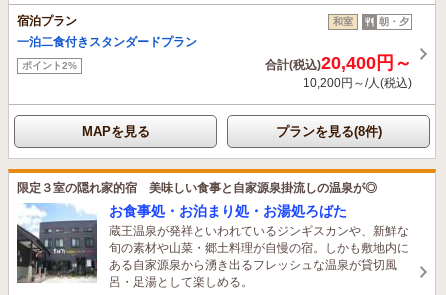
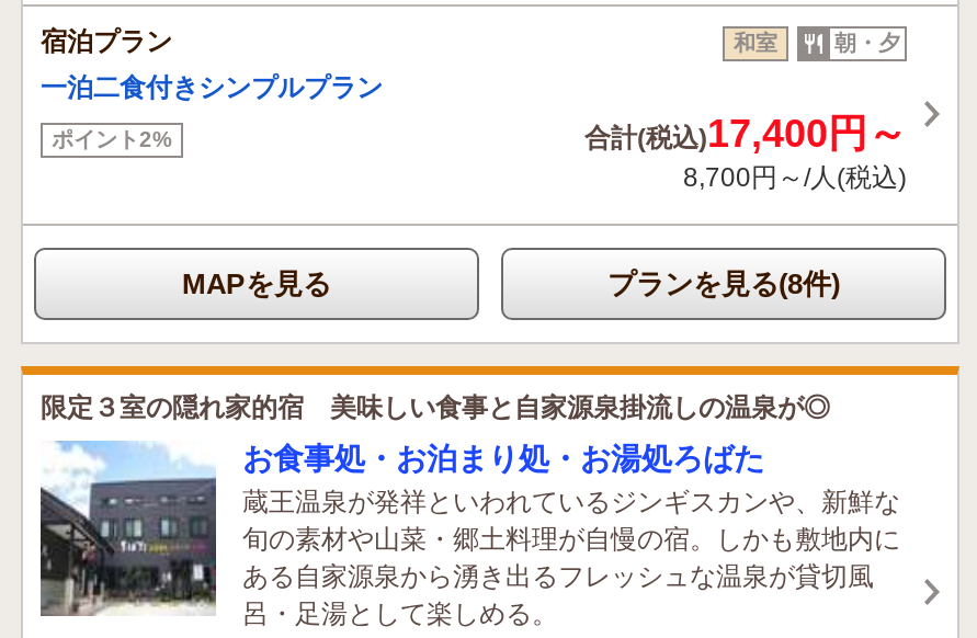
[17,35,197,49] 一泊二食付きスタンダードプラン -> [41,72,383,102] 一泊二食付きシンプルプラン
[265,53,412,73] 合計(税込)20,400円～ -> [584,111,907,155] 合計(税込)17,400円～
[303,76,412,90] 10,200円～/人(税込) -> [683,162,907,192] 8,700円～/人(税込)

